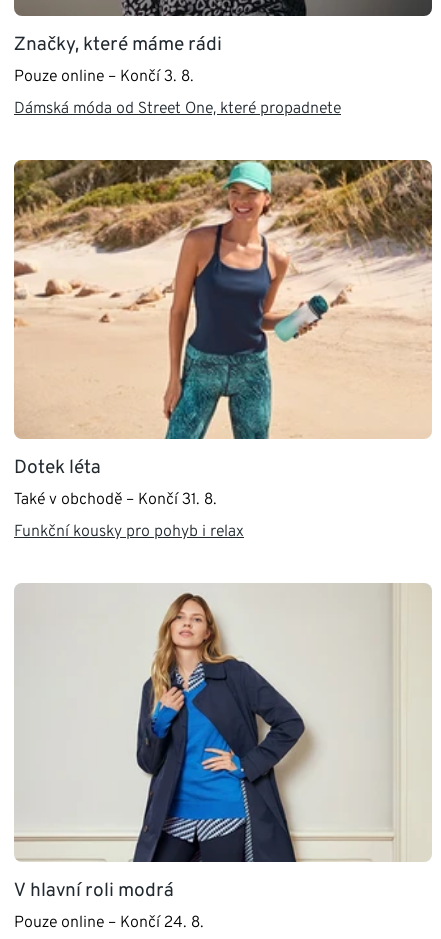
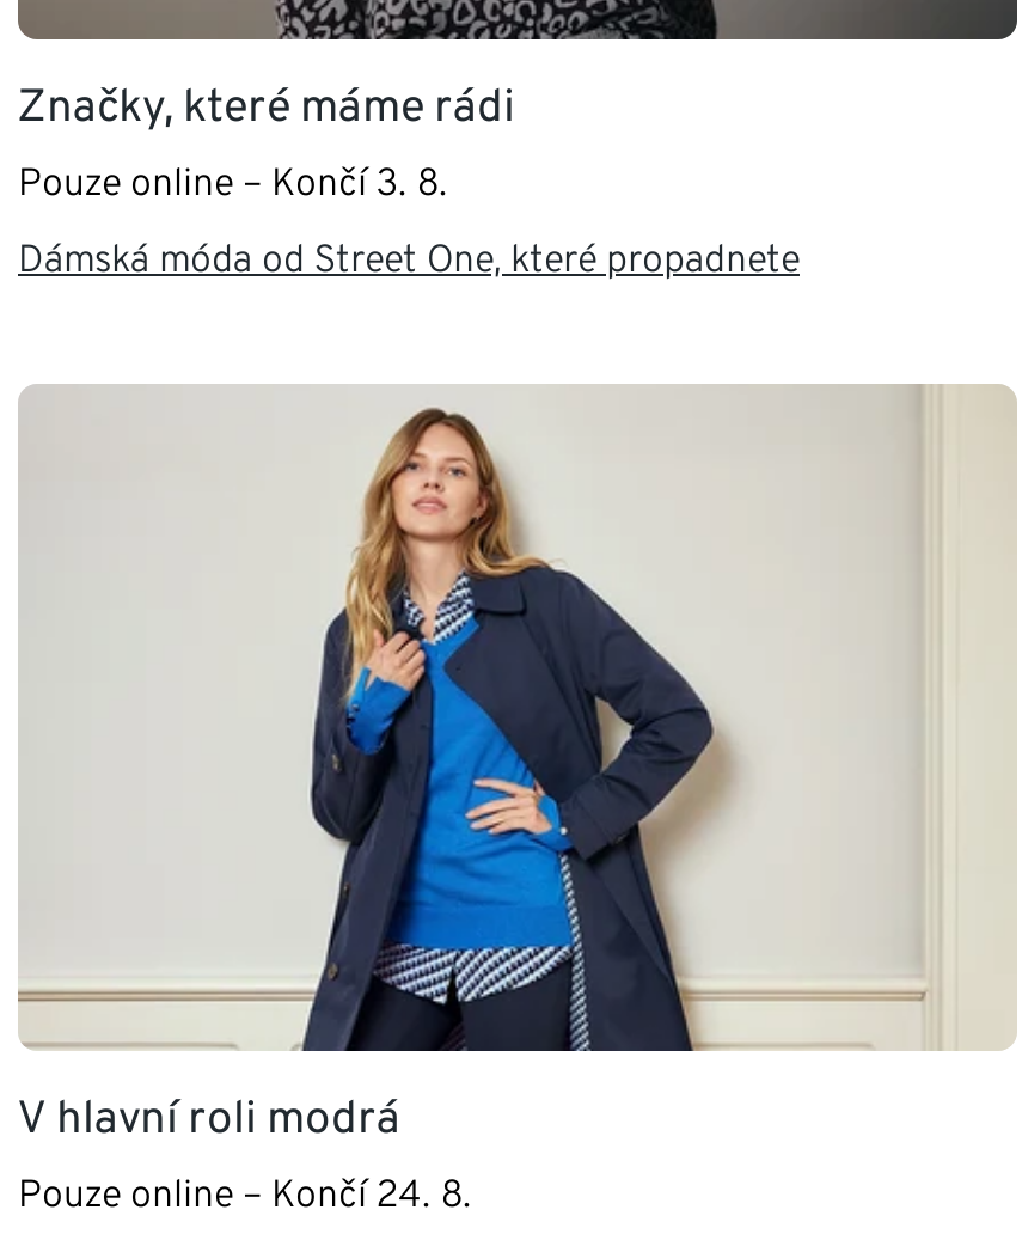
[14,159,432,540] [image] | Dotek léta | Také v obchodě – Končí 31. 8. | Funkční kousky pro pohyb i relax -> none

